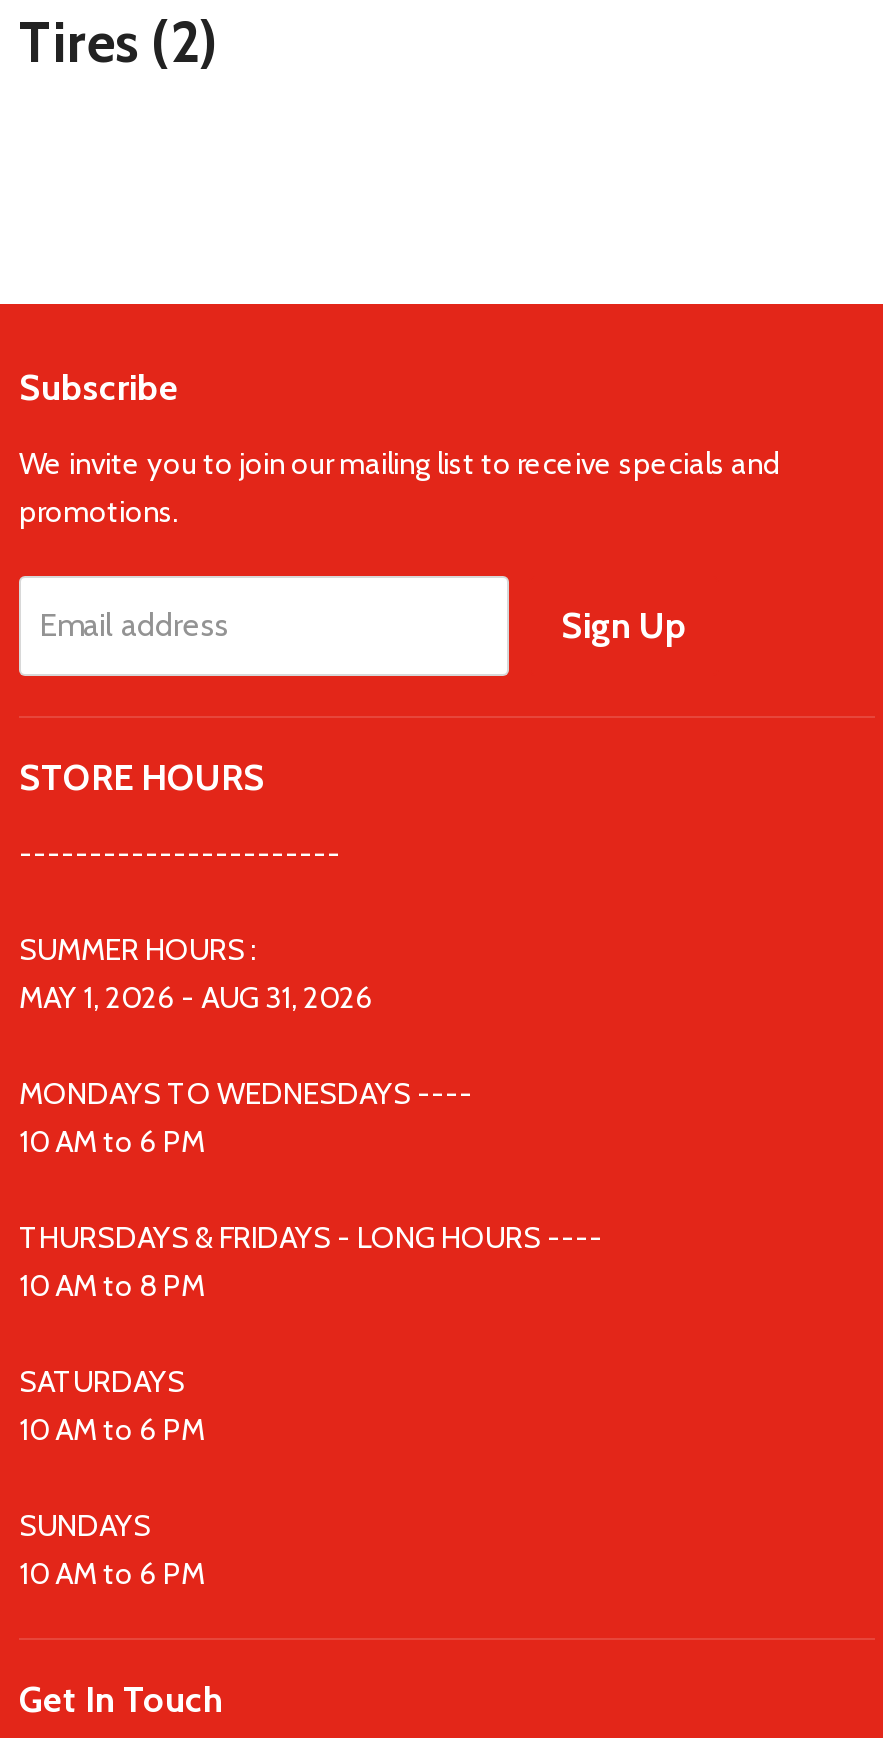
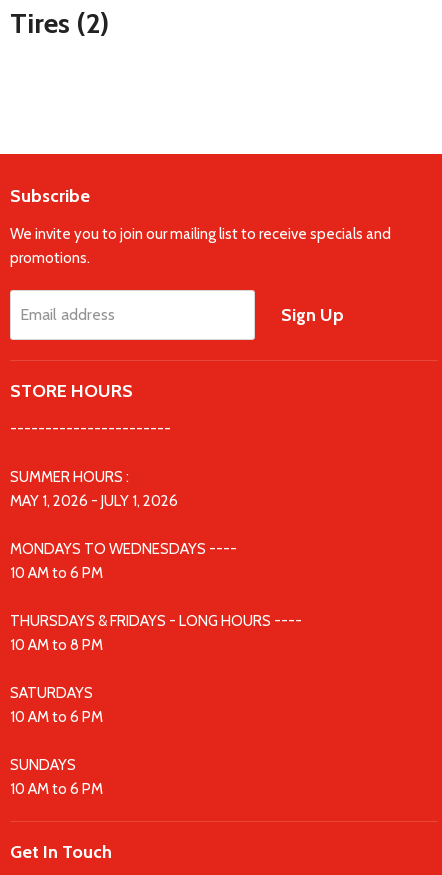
[19,981,373,1017] MAY 1, 2026 - AUG 31, 2026 -> [10,492,178,510] MAY 1, 2026 - JULY 1, 2026

